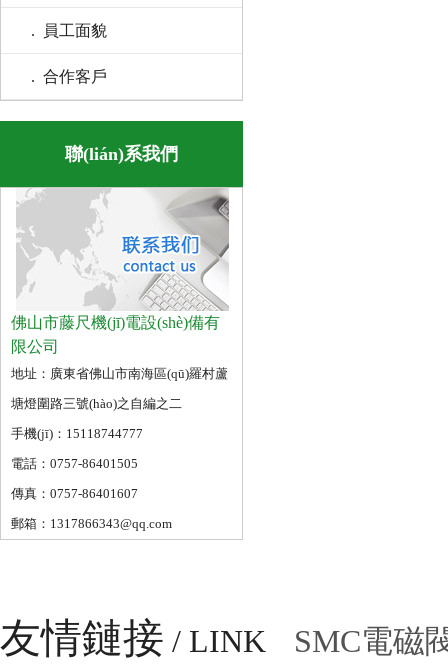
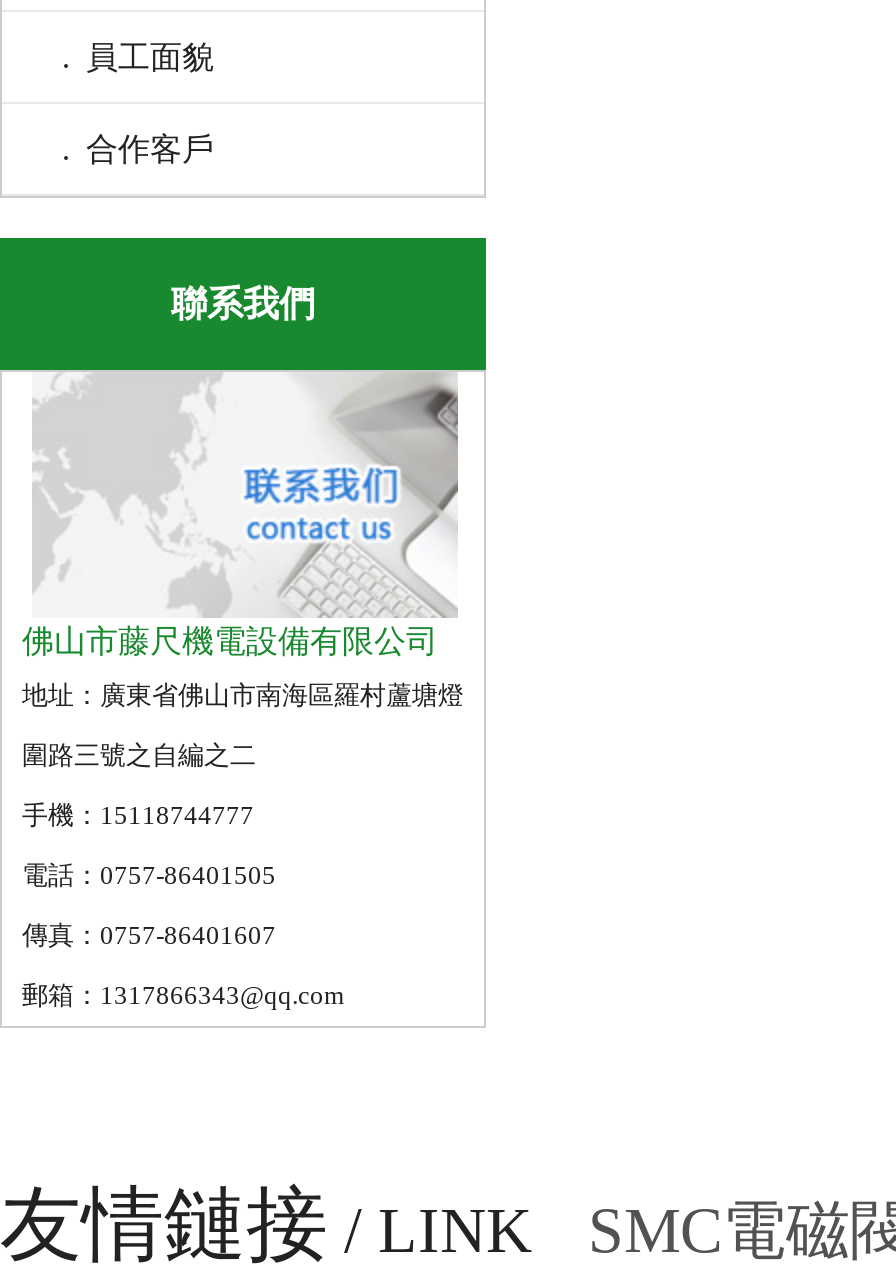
[65,144,178,164] 聯(lián)系我們 -> [171,284,315,324] 聯系我們
[11,314,220,355] 佛山市藤尺機(jī)電設(shè)備有 | 限公司 -> [22,624,438,658] 佛山市藤尺機電設備有限公司
[11,366,228,381] 地址：廣東省佛山市南海區(qū)羅村蘆 -> [22,680,464,710] 地址：廣東省佛山市南海區羅村蘆塘燈
[11,396,182,411] 塘燈圍路三號(hào)之自編之二 -> [22,740,256,770] 圍路三號之自編之二
[11,426,143,441] 手機(jī)：15118744777 -> [22,800,254,830] 手機：15118744777

